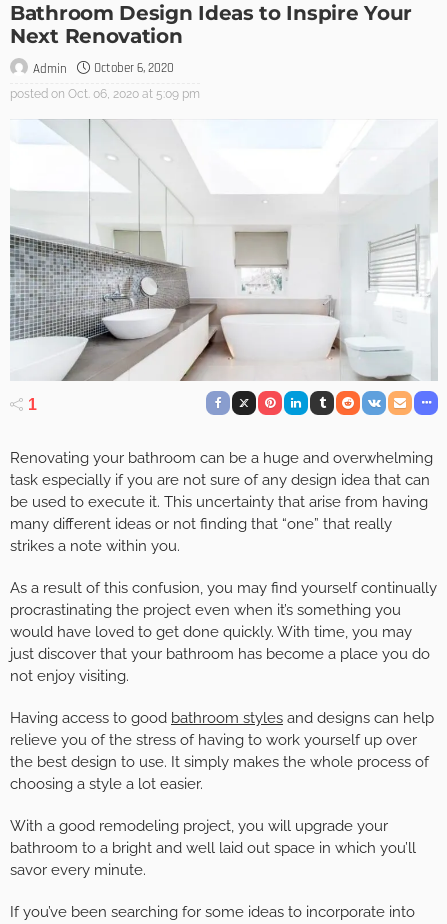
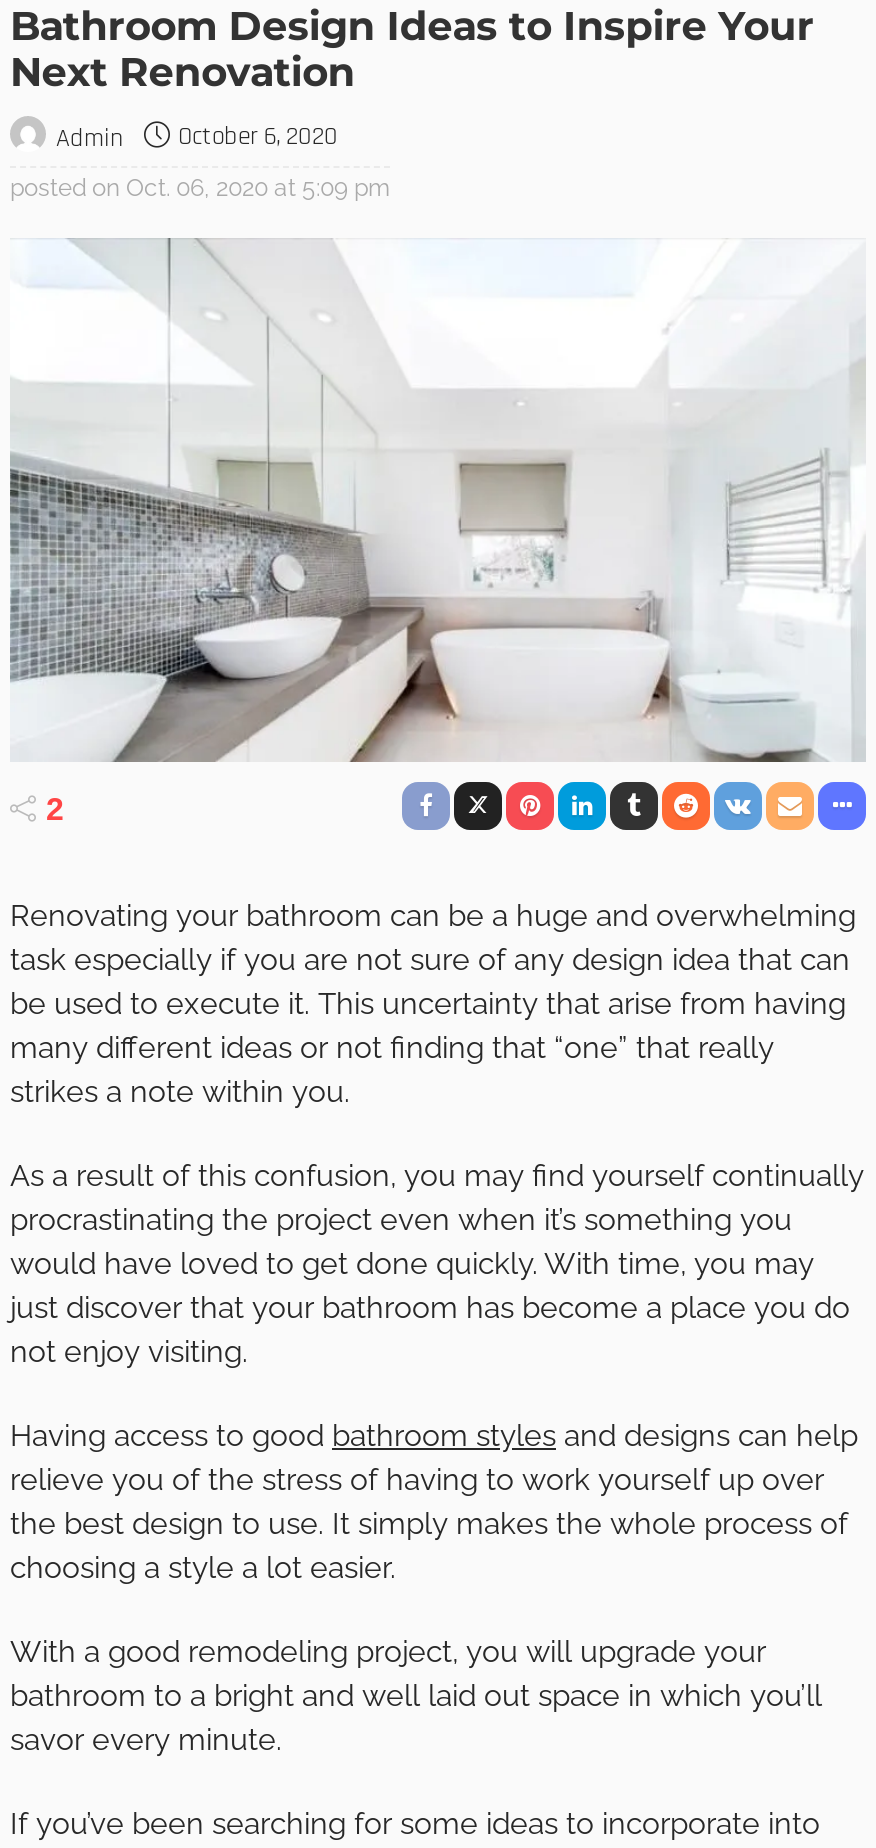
[28,396,37,413] 1 -> [46,792,64,826] 2

